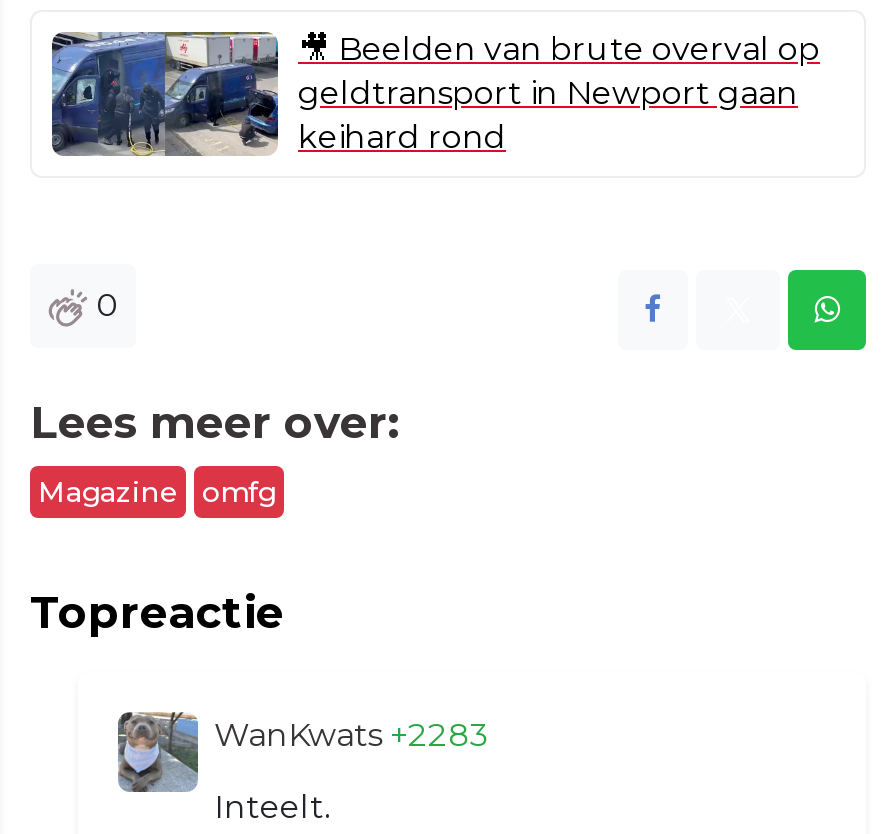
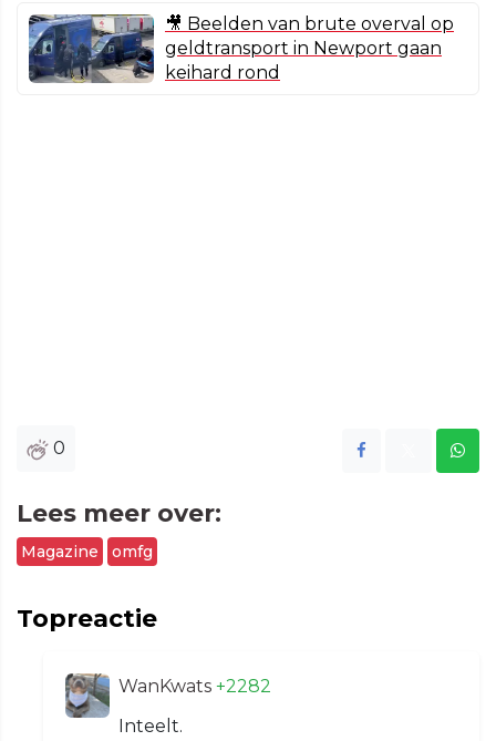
[214,716,490,754] WanKwats +2283 -> [118,676,271,697] WanKwats +2282

